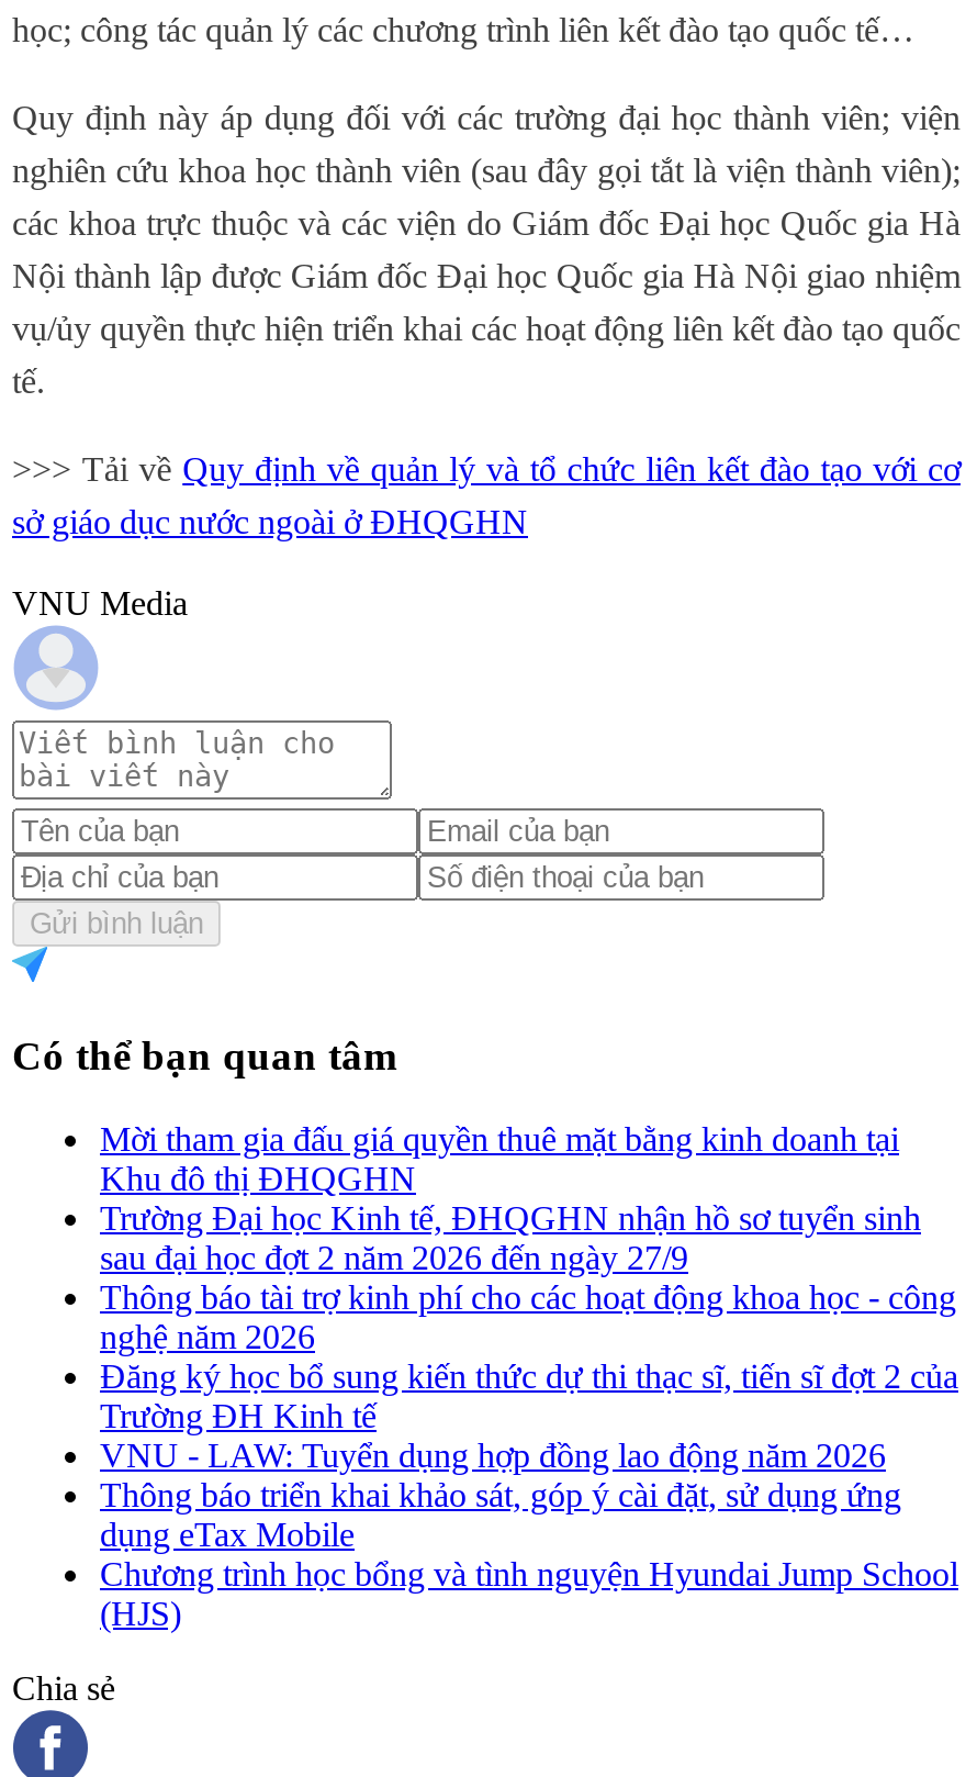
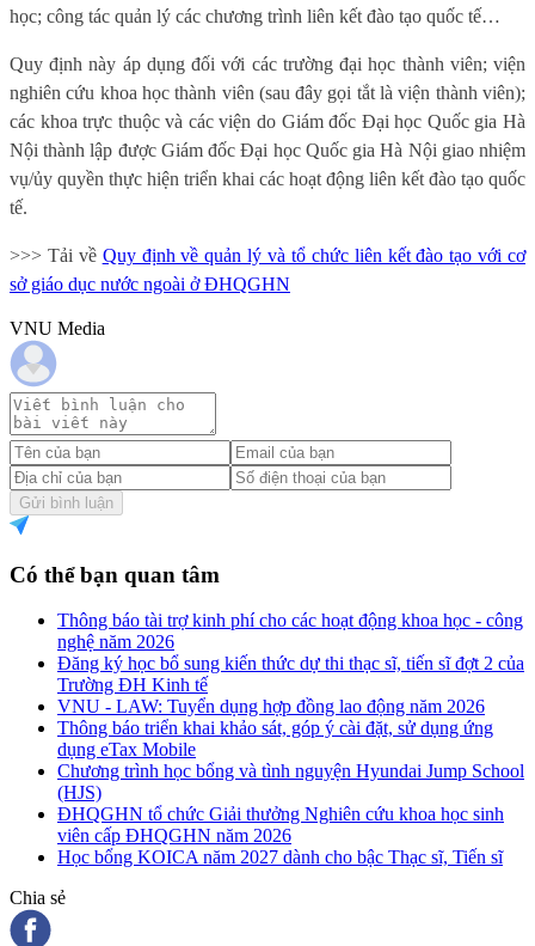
[100,1121,921,1277] Mời tham gia đấu giá quyền thuê mặt bằng kinh doanh tại | Khu đô thị ĐHQGHN | Trường Đại học Kinh tế, ĐHQGHN nhận hồ sơ tuyển sinh | sau đại học đợt 2 năm 2026 đến ngày 27/9 -> none
moved [100,1279,958,1633] -> [57,610,524,803]: Thông báo tài trợ kinh phí cho các hoạt động khoa học - công | nghệ năm 2026 | Đăng ký học bổ sung kiến thức dự thi thạc sĩ, tiến sĩ đợt 2 của | ... | Chương trình học bổng và tình nguyện Hyundai Jump School | (HJS)
none -> [57,804,504,867] ĐHQGHN tổ chức Giải thưởng Nghiên cứu khoa học sinh | viên cấp ĐHQGHN năm 2026 | Học bổng KOICA năm 2027 dành cho bậc Thạc sĩ, Tiến sĩ

